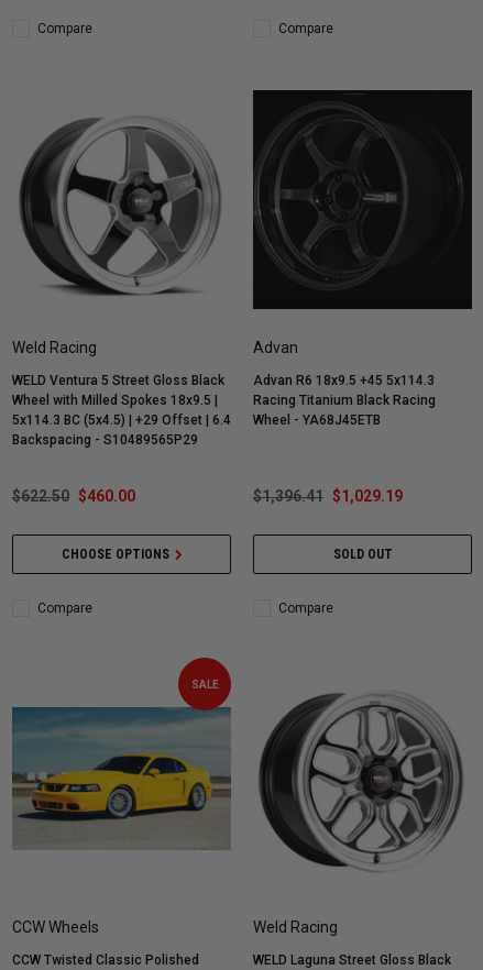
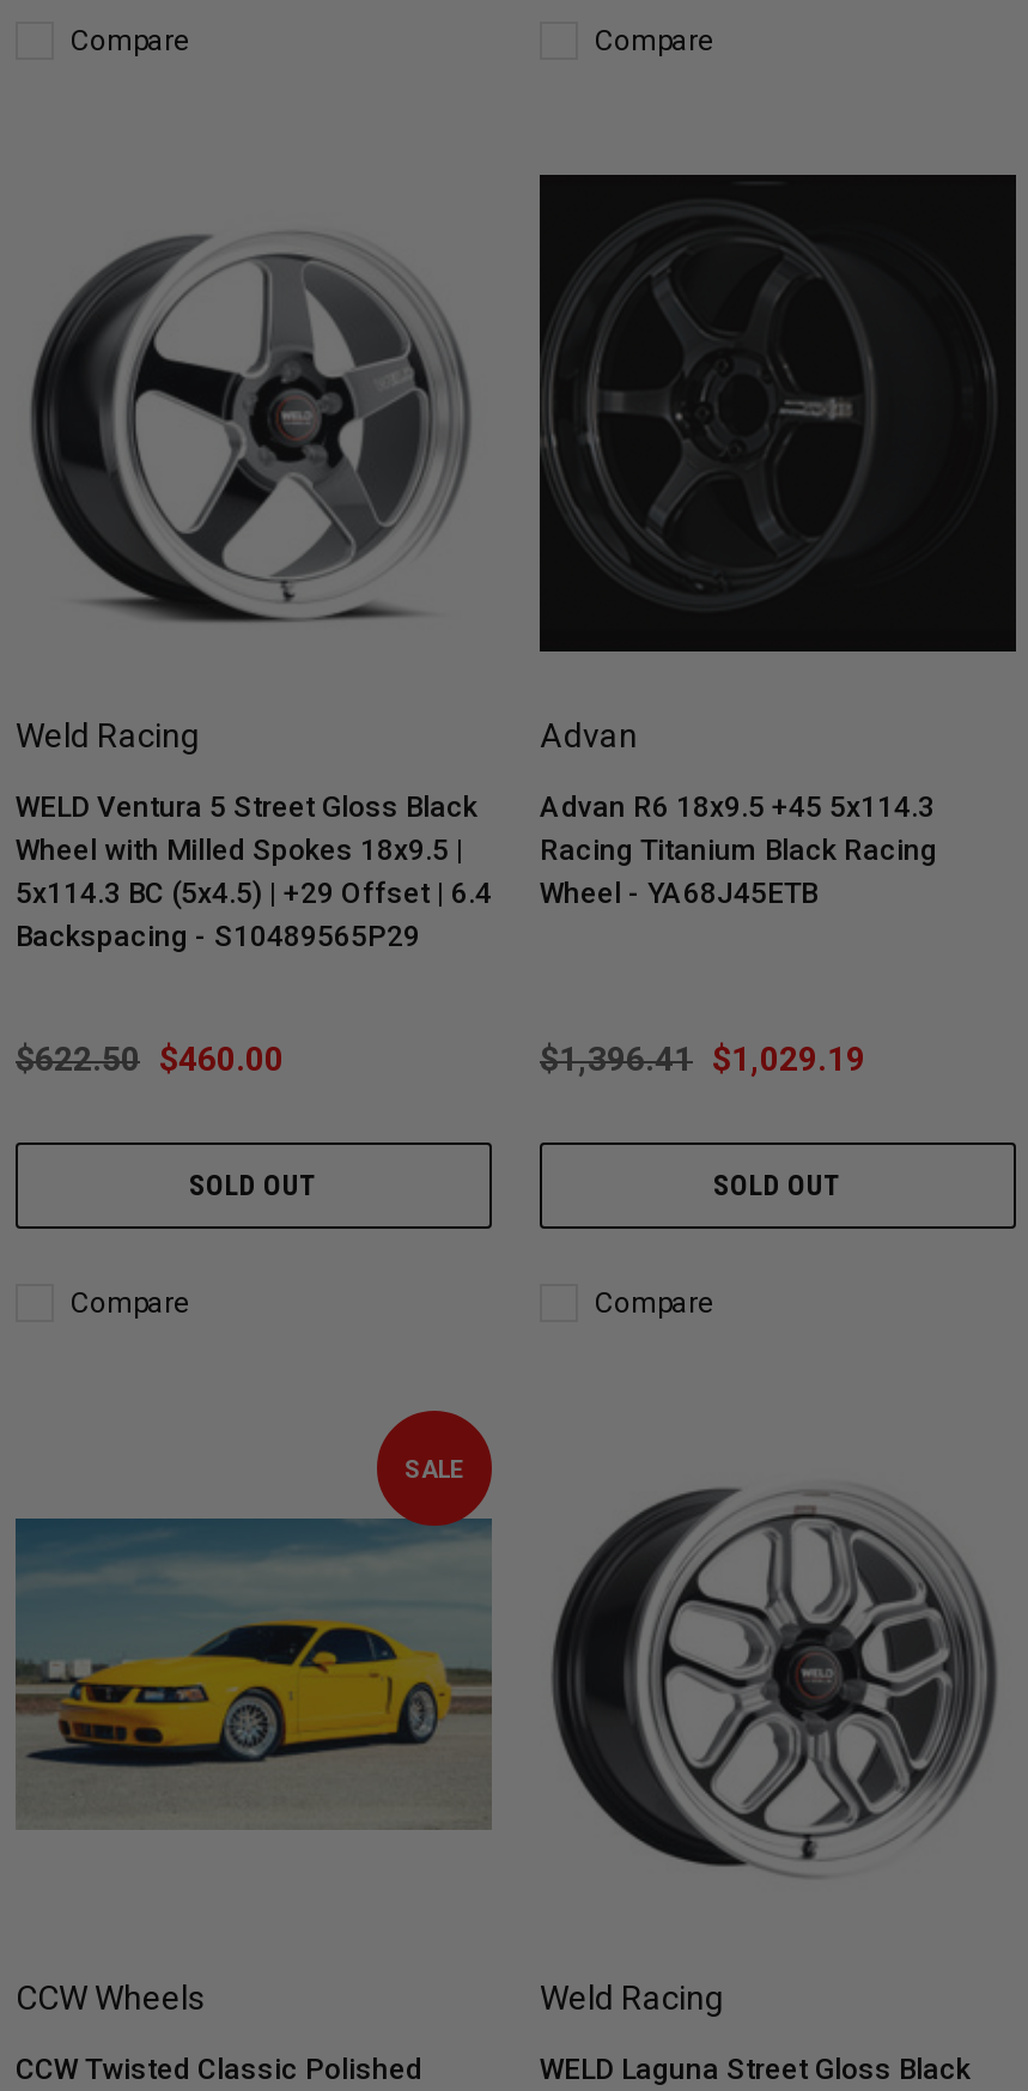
[61,547,169,562] CHOOSE OPTIONS -> [189,1170,318,1203] SOLD OUT

